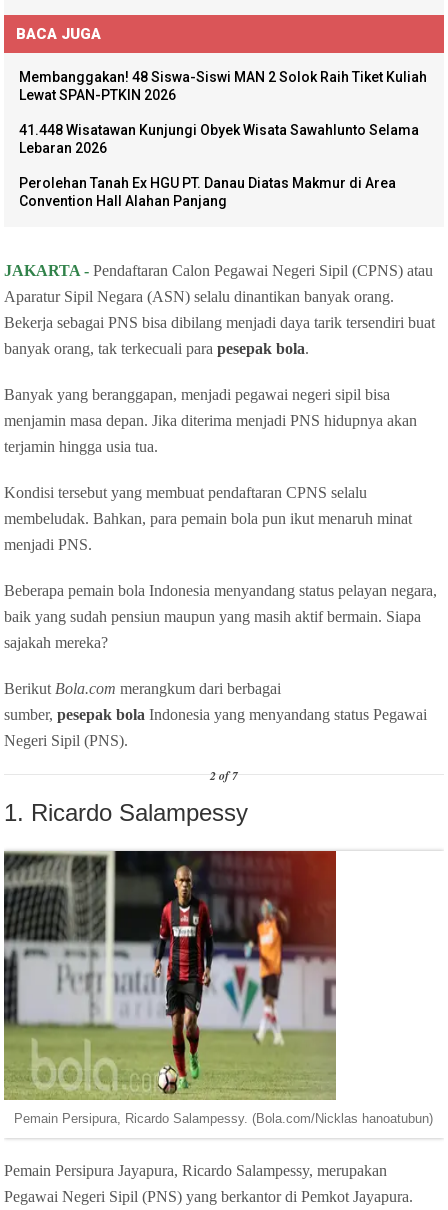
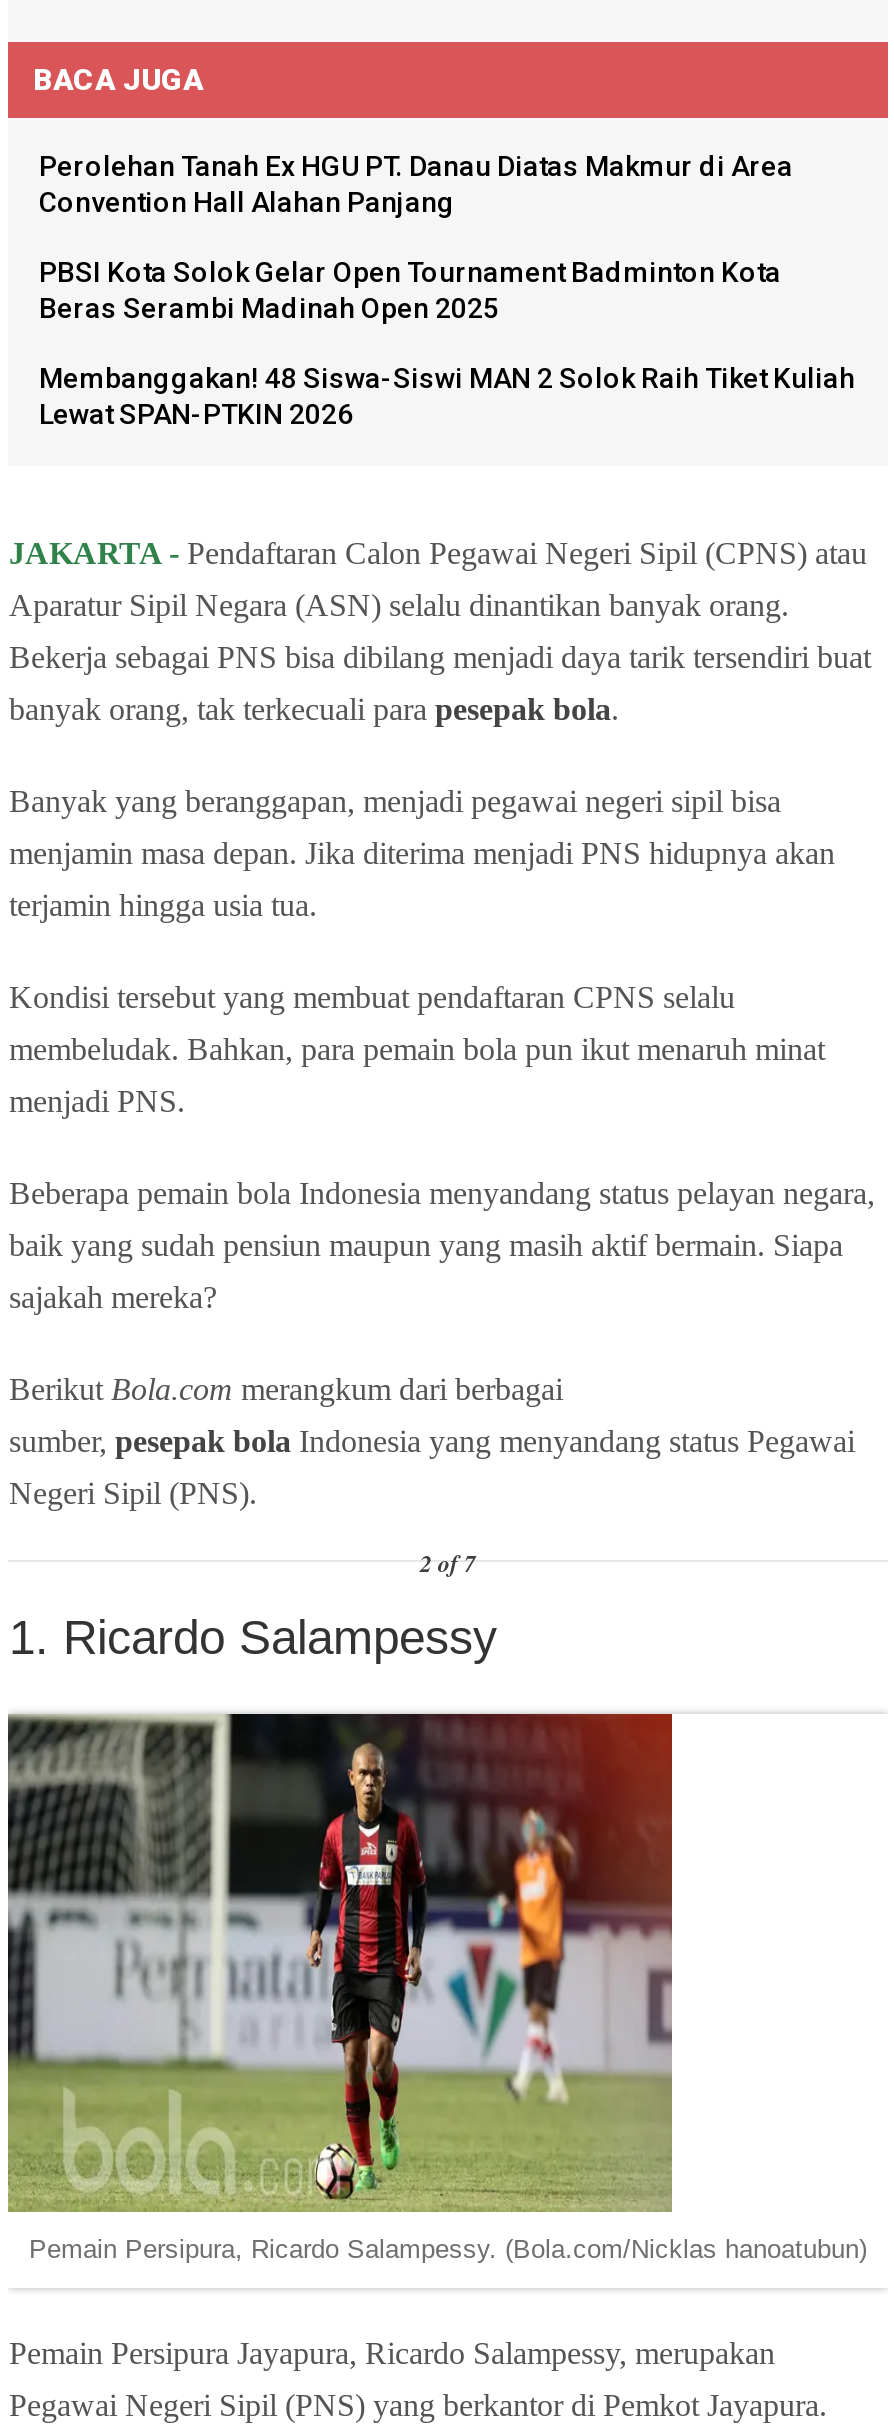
none -> [39,257,781,325] PBSI Kota Solok Gelar Open Tournament Badminton Kota | Beras Serambi Madinah Open 2025
moved [19,69,427,103] -> [39,363,855,431]: Membanggakan! 48 Siswa-Siswi MAN 2 Solok Raih Tiket Kuliah | Lewat SPAN-PTKIN 2026
[19,122,419,156] 41.448 Wisatawan Kunjungi Obyek Wisata Sawahlunto Selama | Lebaran 2026 -> none
moved [19,175,396,209] -> [39,151,793,219]: Perolehan Tanah Ex HGU PT. Danau Diatas Makmur di Area | Convention Hall Alahan Panjang

